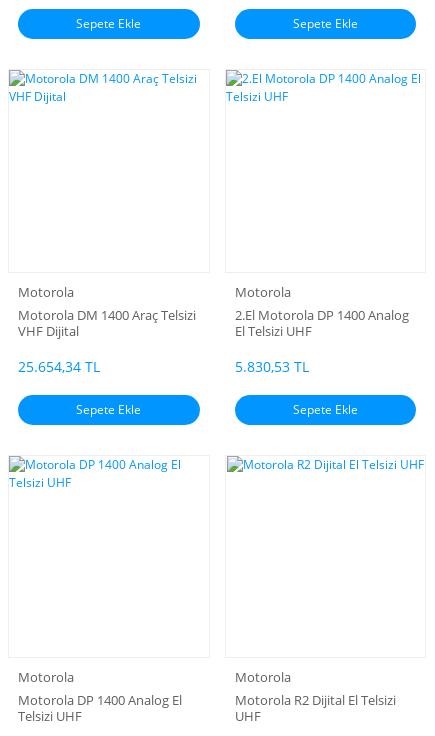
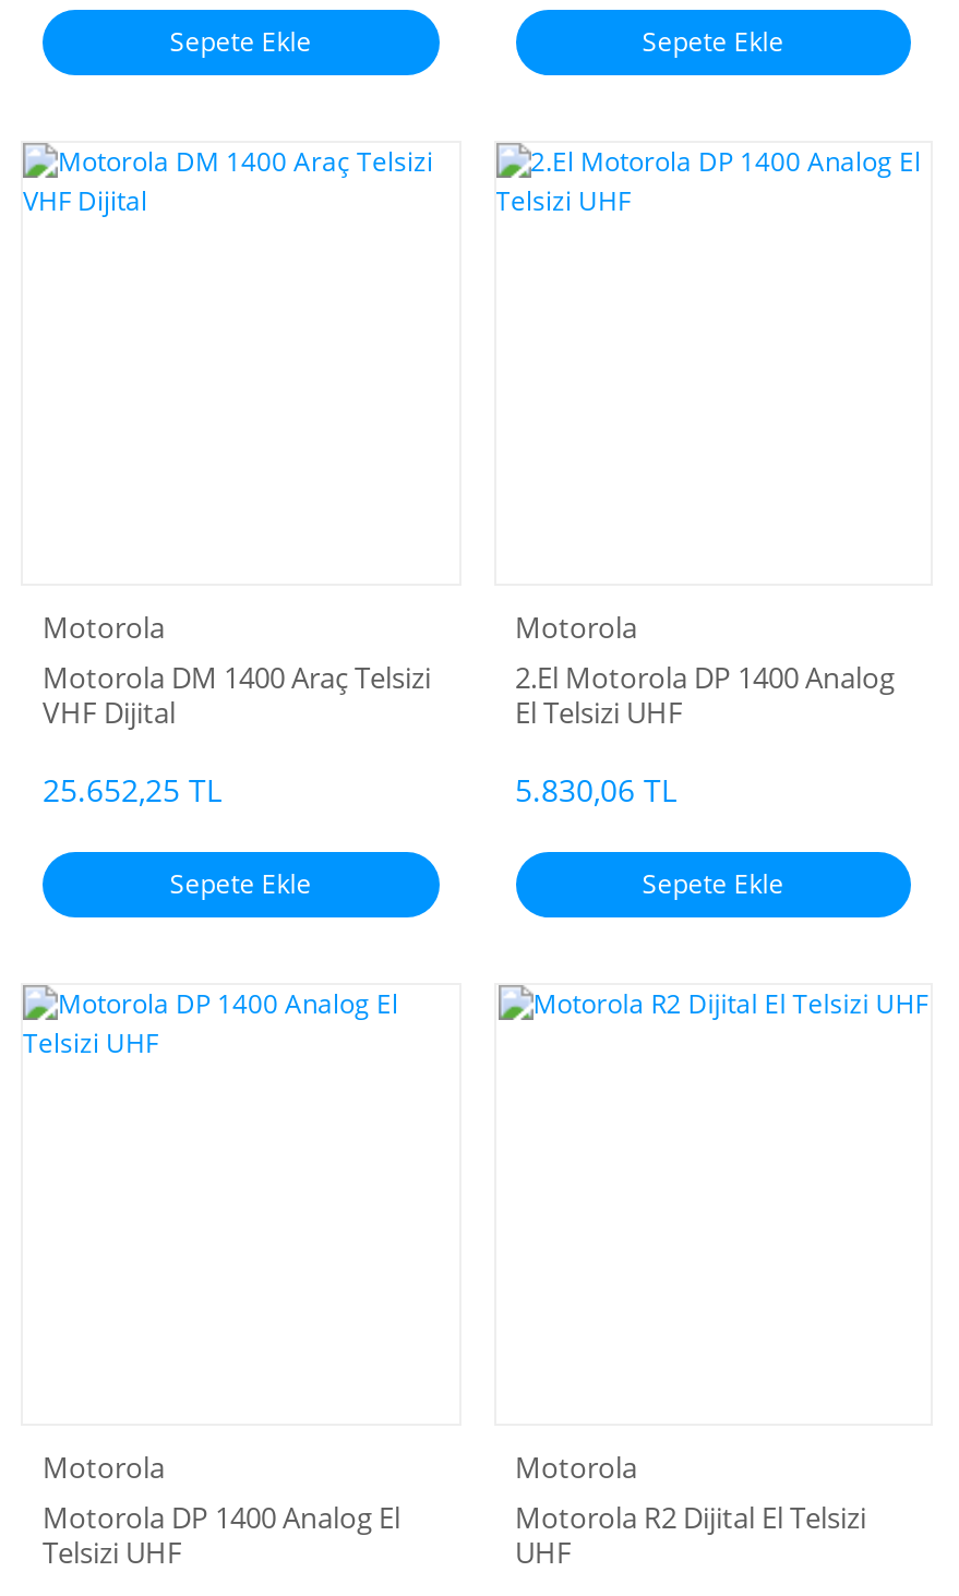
[18,357,100,376] 25.654,34 TL -> [43,769,221,811] 25.652,25 TL
[234,357,308,376] 5.830,53 TL -> [515,769,676,811] 5.830,06 TL

